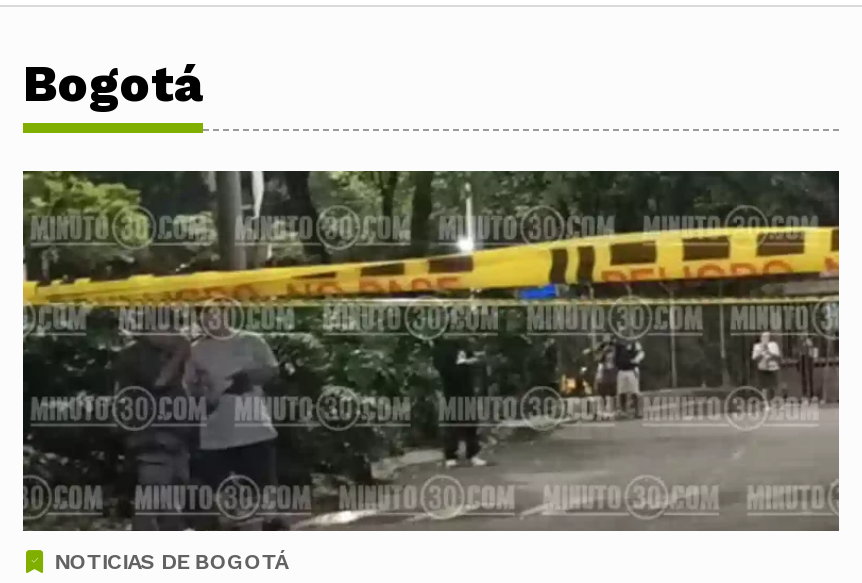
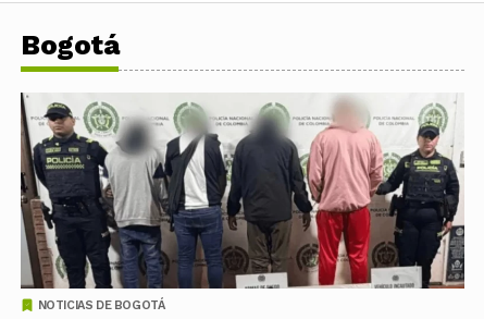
[21,169,841,531] [image] -> [21,93,464,290] [image]

